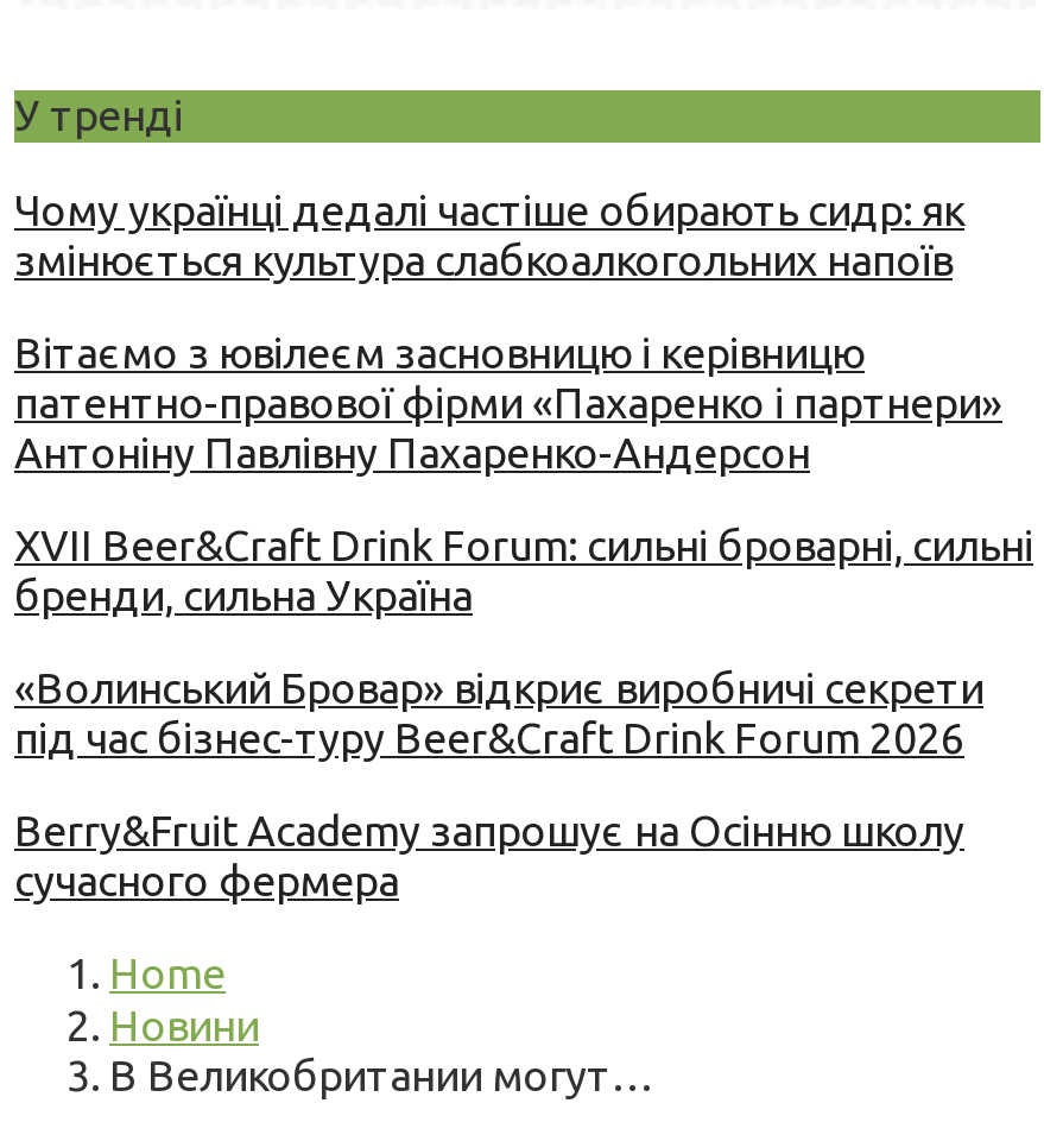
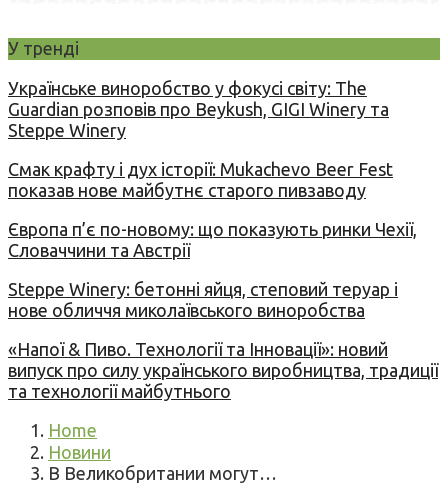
[14,185,964,283] Чому українці дедалі частіше обирають сидр: як | змінюється культура слабкоалкогольних напоїв -> [8,78,389,140] Українське виноробство у фокусі світу: The | Guardian розповів про Beykush, GIGI Winery та | Steppe Winery
[14,328,1002,475] Вітаємо з ювілеєм засновницю і керівницю | патентно-правової фірми «Пахаренко і партнери» | Антоніну Павлівну Пахаренко-Андерсон -> [8,159,393,200] Смак крафту і дух історії: Mukachevo Beer Fest | показав нове майбутнє старого пивзаводу
[14,521,1033,618] XVII Beer&Craft Drink Forum: сильні броварні, сильні | бренди, сильна Україна -> [8,219,417,260] Європа п’є по-новому: що показують ринки Чехії, | Словаччини та Австрії
[14,663,983,761] «Волинський Бровар» відкриє виробничі секрети | під час бізнес-туру Beer&Craft Drink Forum 2026 -> [8,279,398,320] Steppe Winery: бетонні яйця, степовий теруар і | нове обличчя миколаївського виноробства
[14,806,964,903] Berry&Fruit Academy запрошує на Осінню школу | сучасного фермера -> [8,339,438,401] «Напої & Пиво. Технології та Інновації»: новий | випуск про силу українського виробництва, традиції | та технології майбутнього

